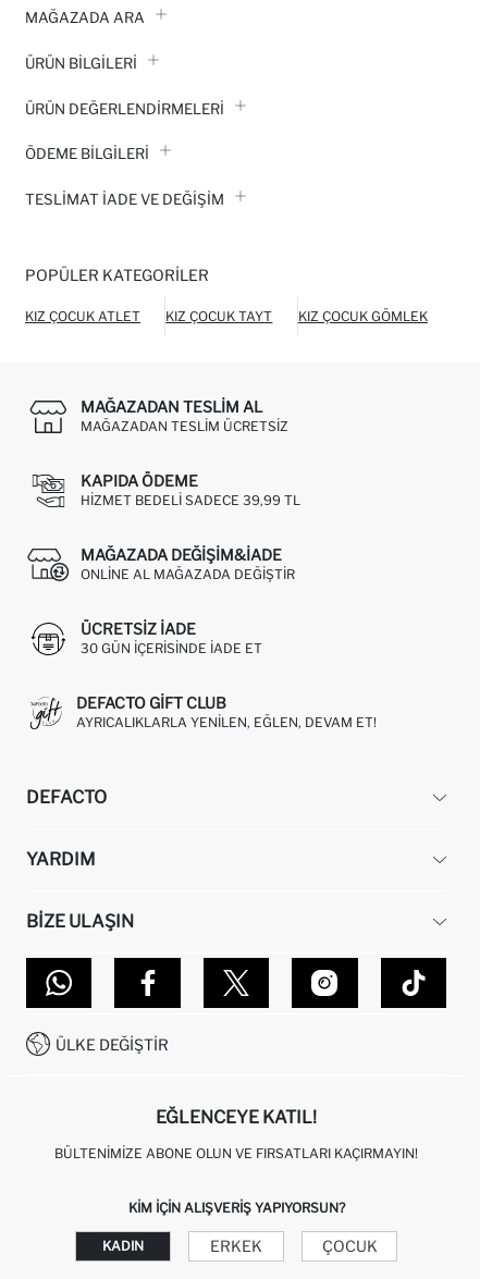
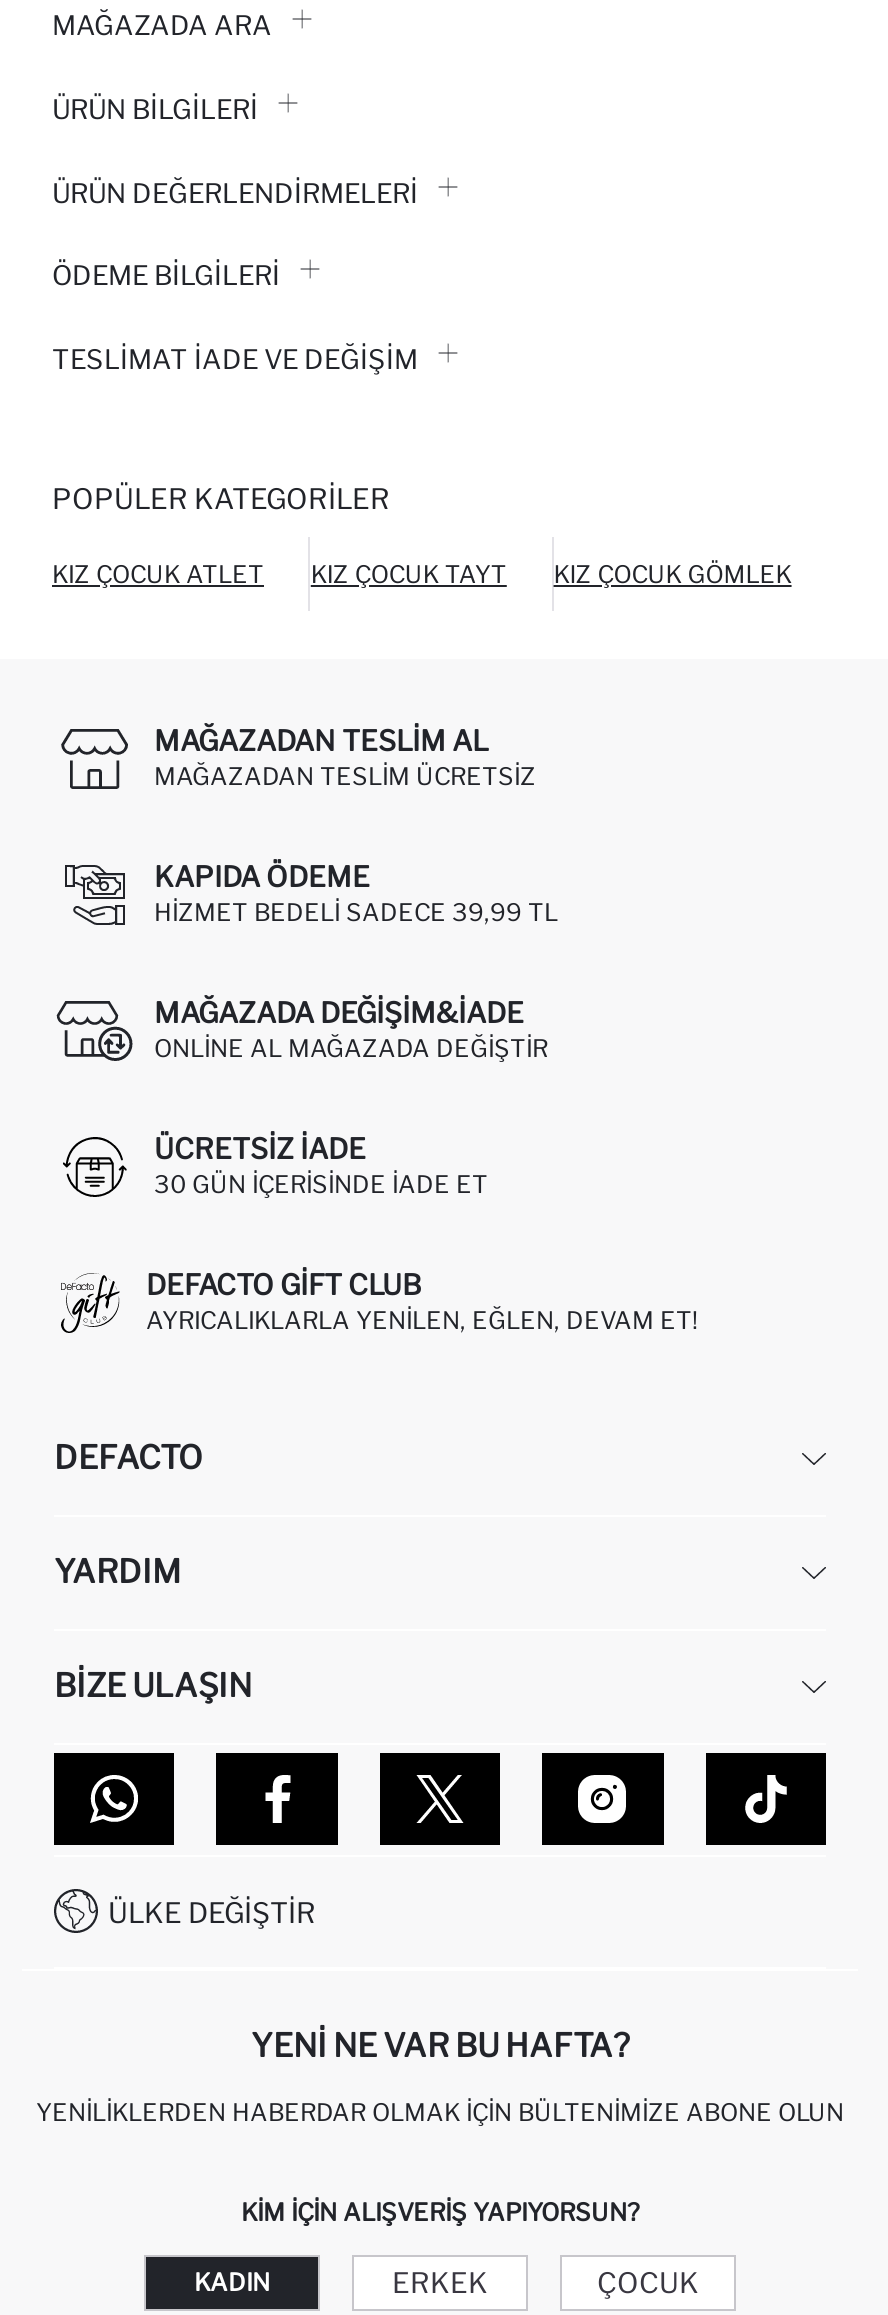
[156,1107,317,1127] EĞLENCEYE KATIL! -> [251,2027,629,2065] YENI NE VAR BU HAFTA?
[54,1145,418,1161] BÜLTENIMIZE ABONE OLUN VE FIRSATLARI KAÇIRMAYIN! -> [36,2097,844,2127] YENILIKLERDEN HABERDAR OLMAK İÇIN BÜLTENIMIZE ABONE OLUN

